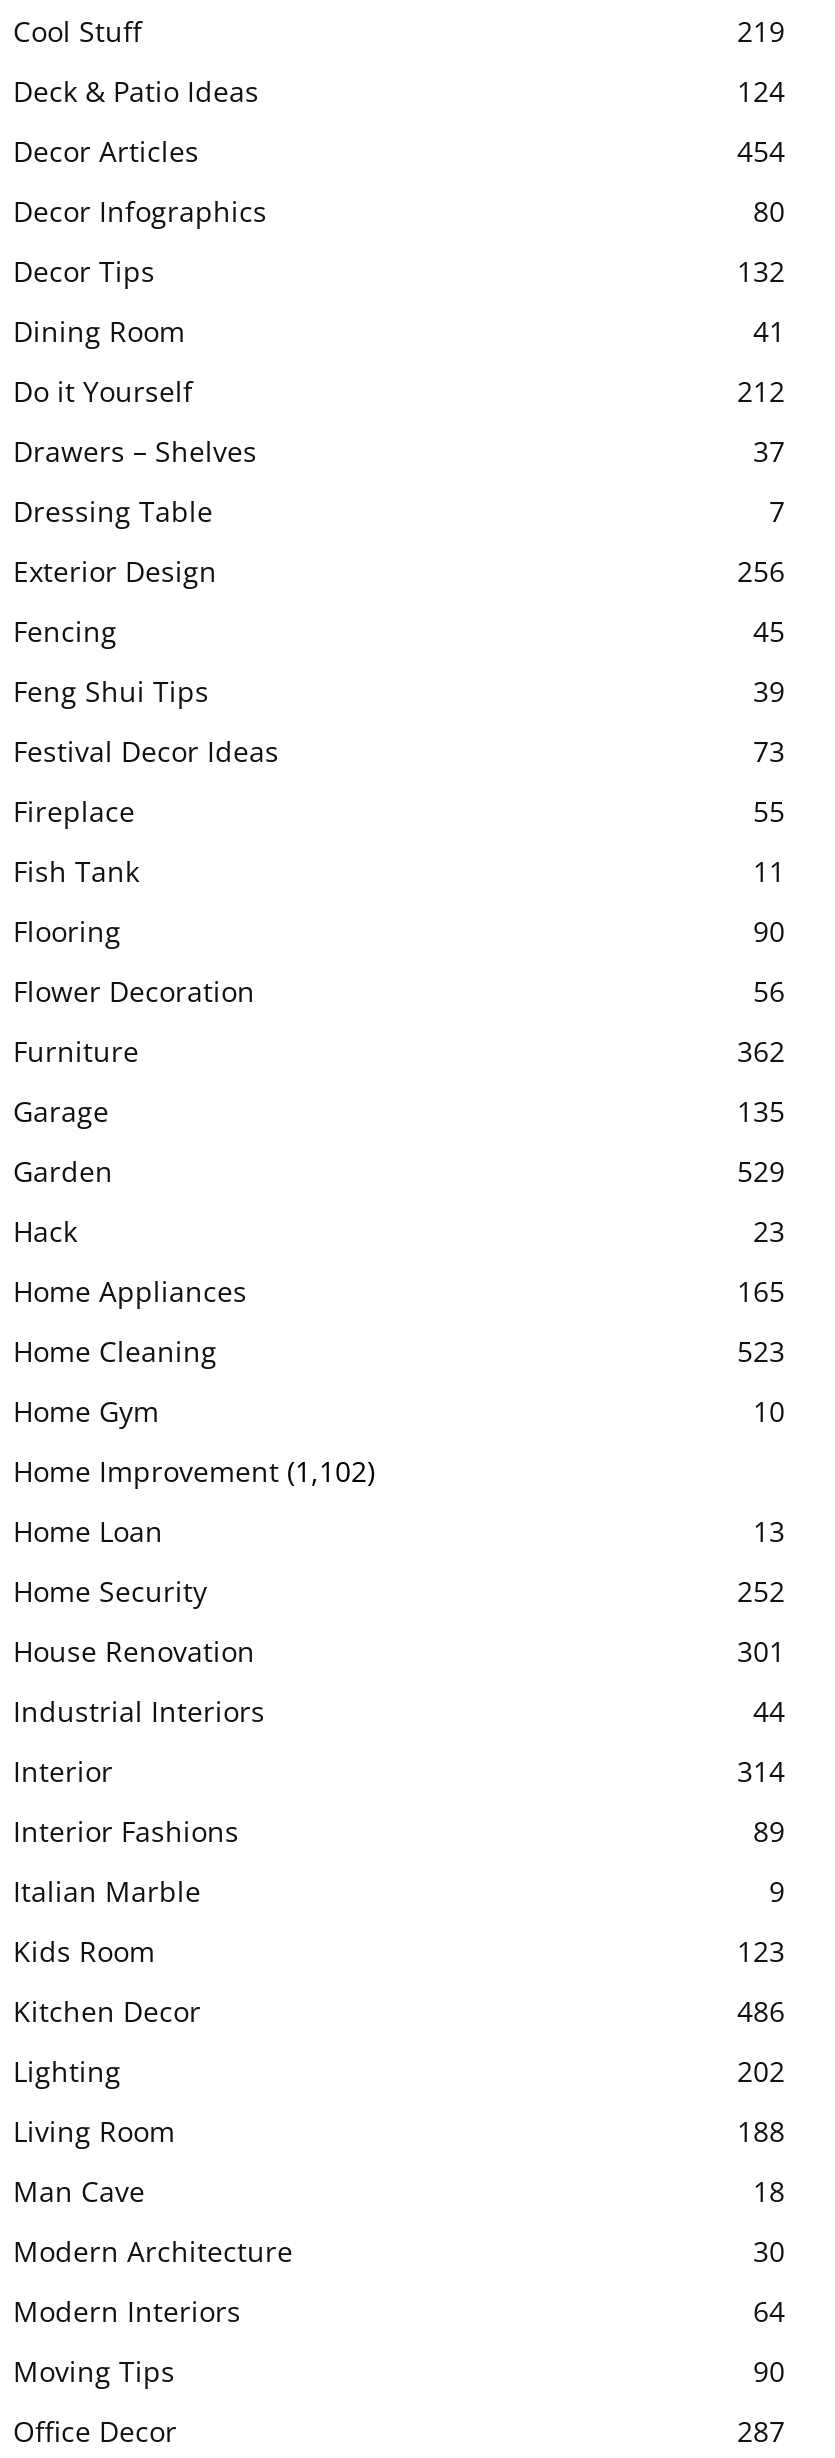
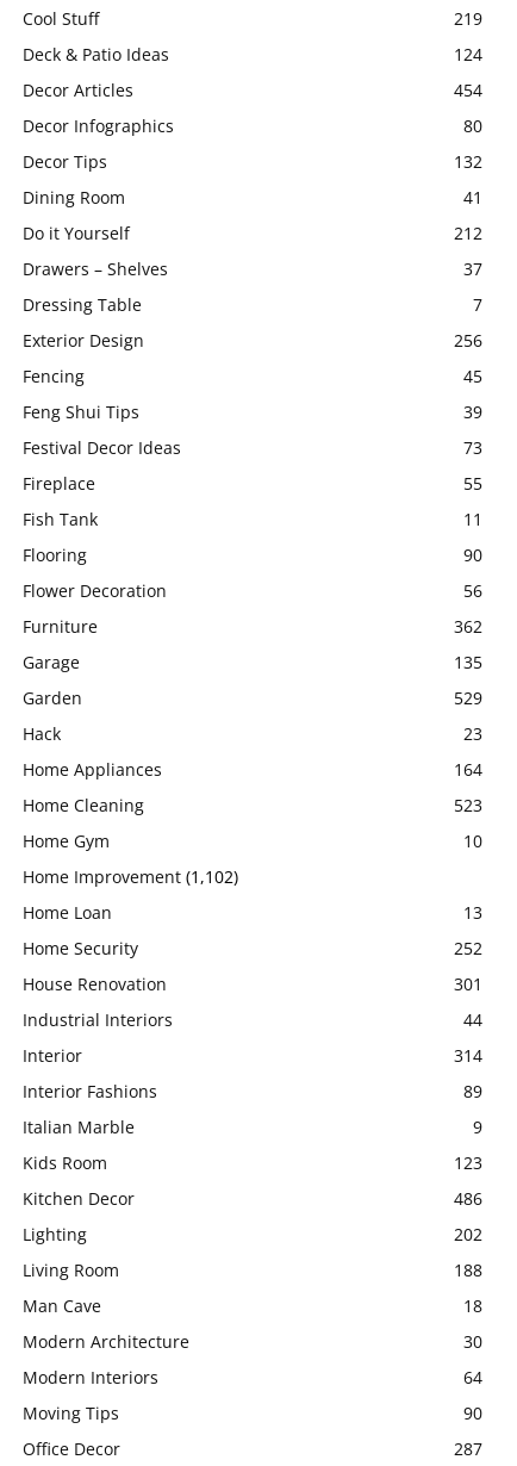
[737,1271,785,1309] 165 -> [454,757,482,780] 164

